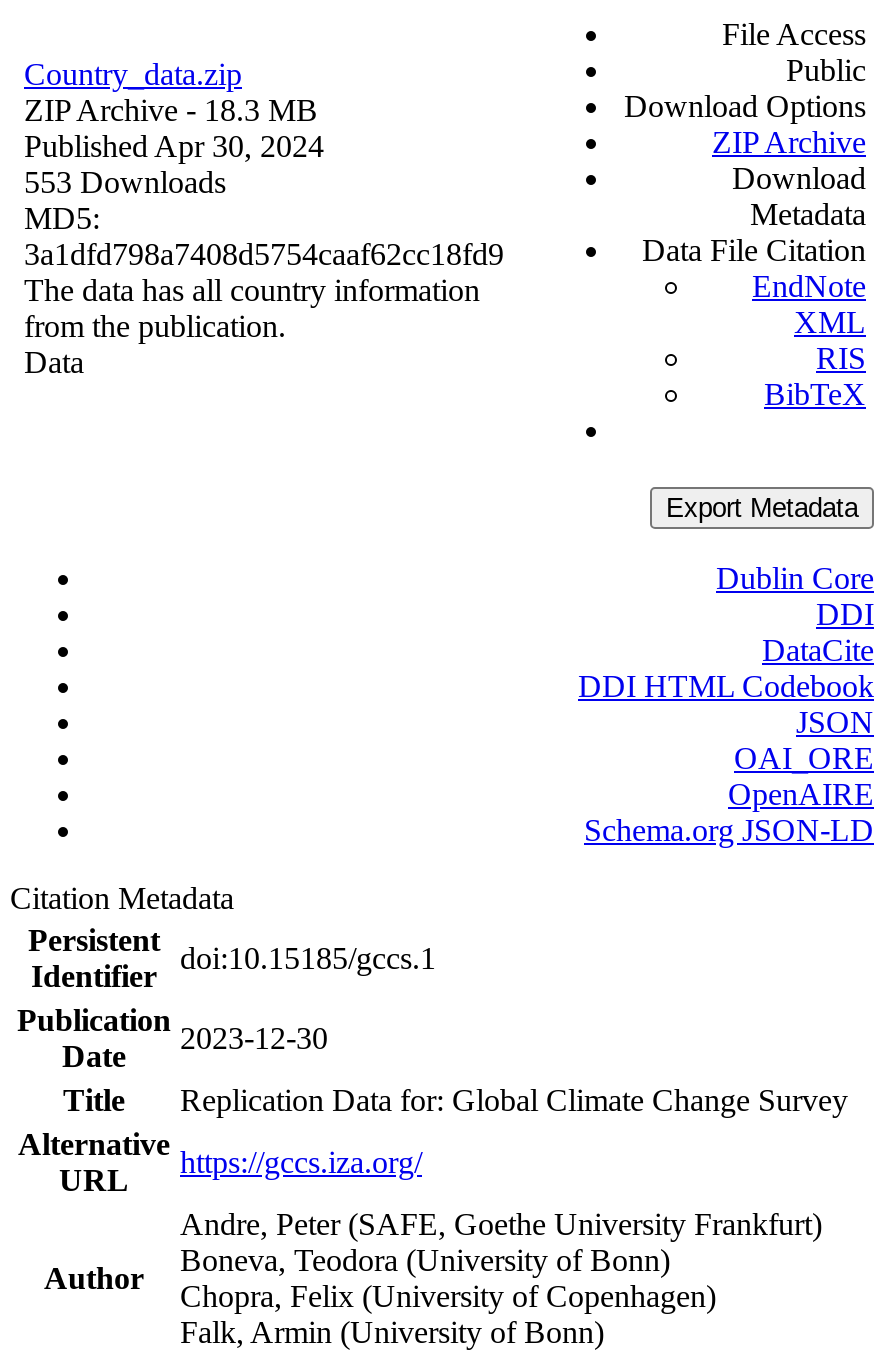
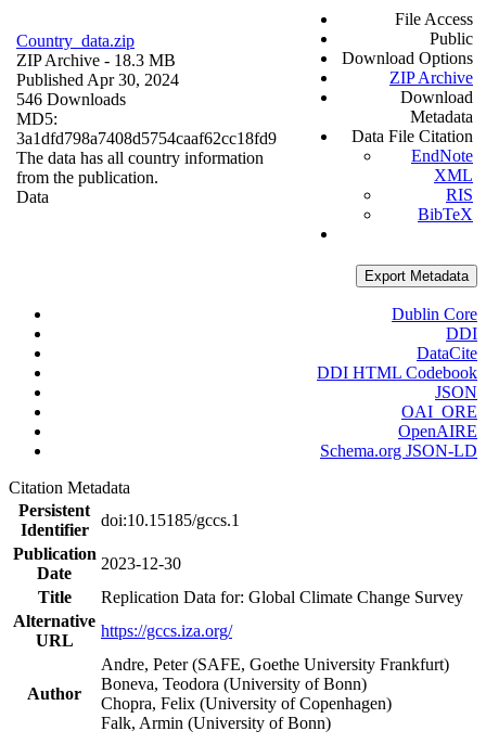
[24,166,226,200] 553 Downloads -> [16,90,126,109] 546 Downloads

